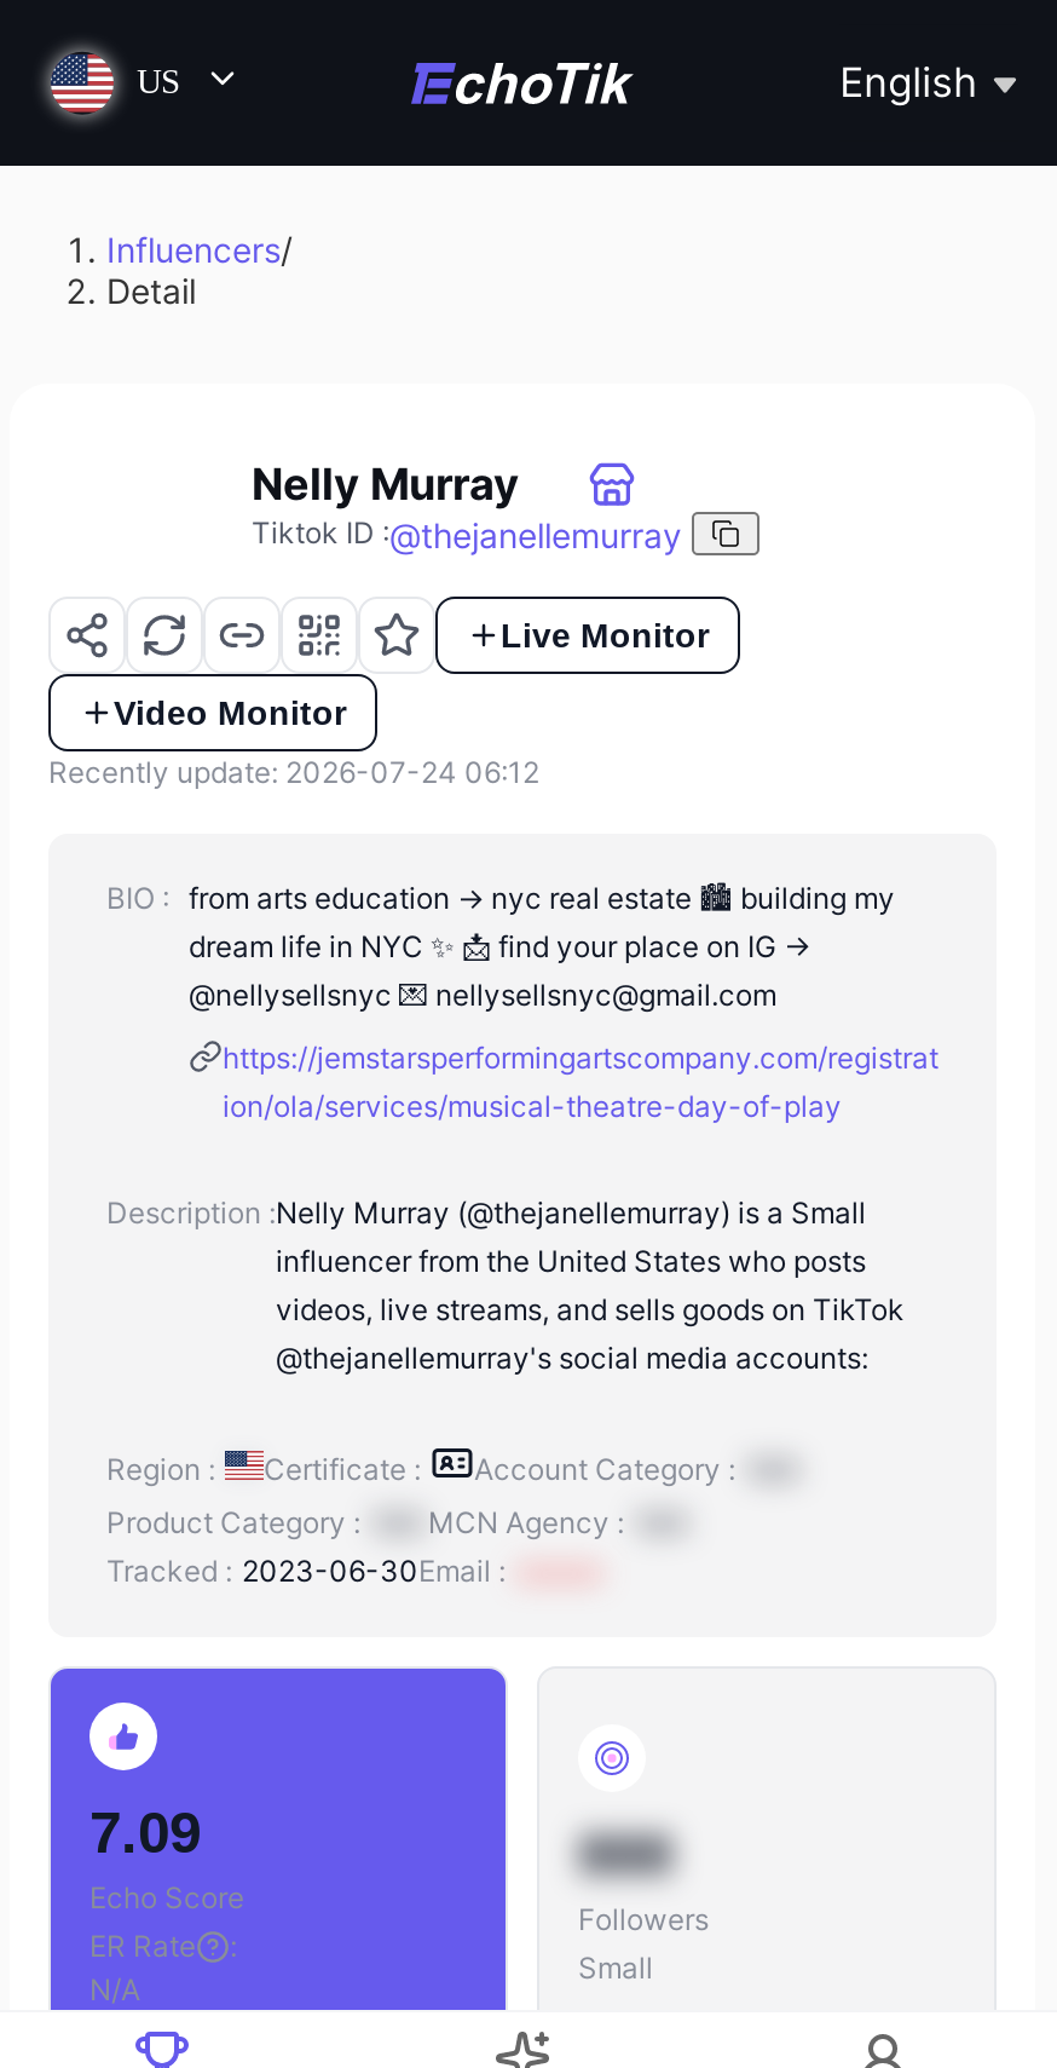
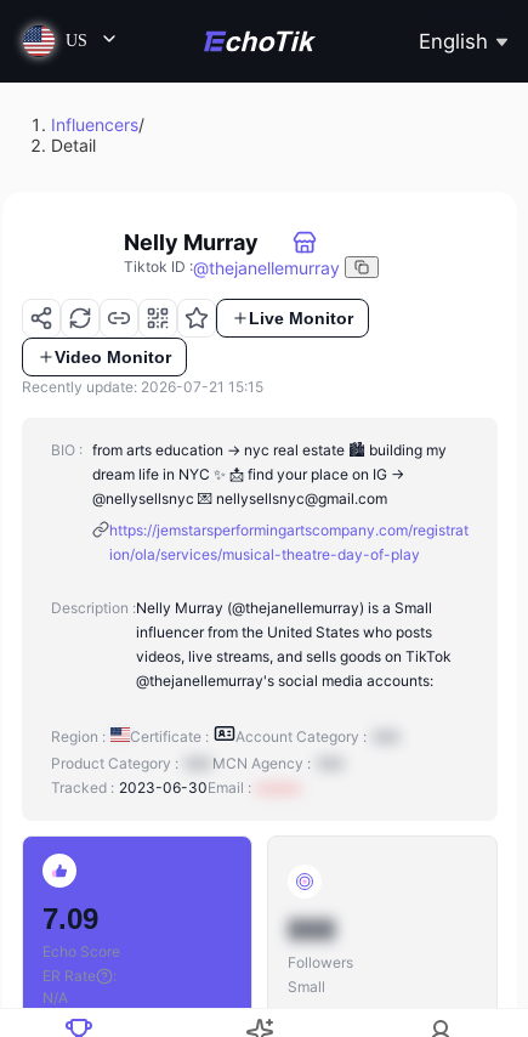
[48,755,539,791] Recently update: 2026-07-24 06:12 -> [22,378,263,396] Recently update: 2026-07-21 15:15

